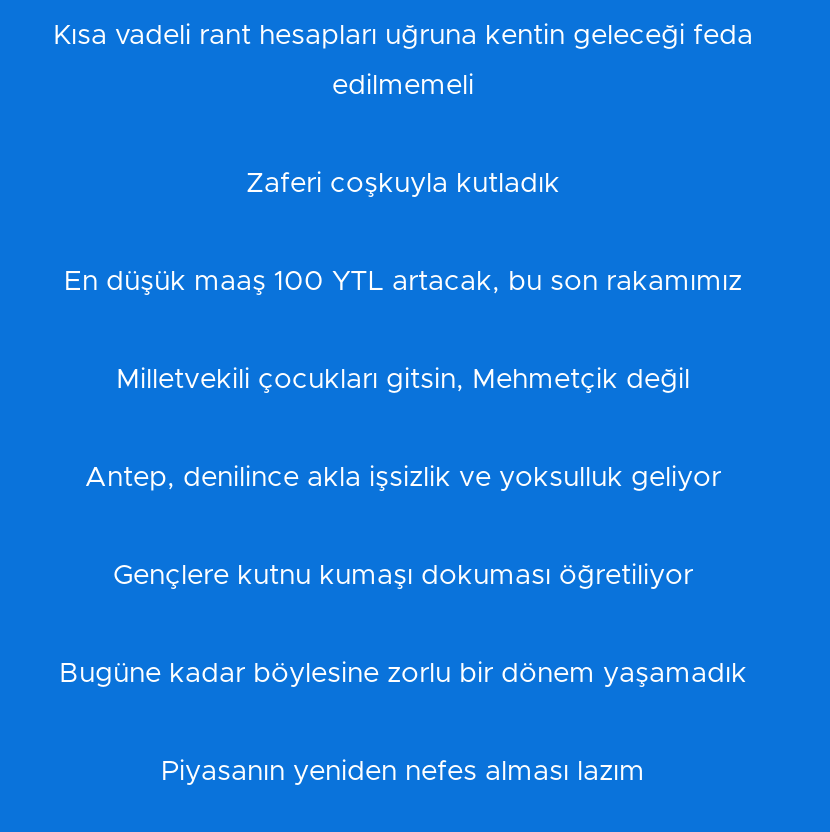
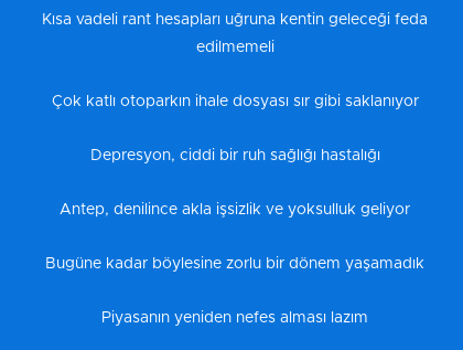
[64,170,742,394] Zaferi coşkuyla kutladık | En düşük maaş 100 YTL artacak, bu son rakamımız | Milletvekili çocukları gitsin, Mehmetçik değil -> [51,94,418,163] Çok katlı otoparkın ihale dosyası sır gibi saklanıyor | Depresyon, ciddi bir ruh sağlığı hastalığı
[113,562,693,590] Gençlere kutnu kumaşı dokuması öğretiliyor -> none

